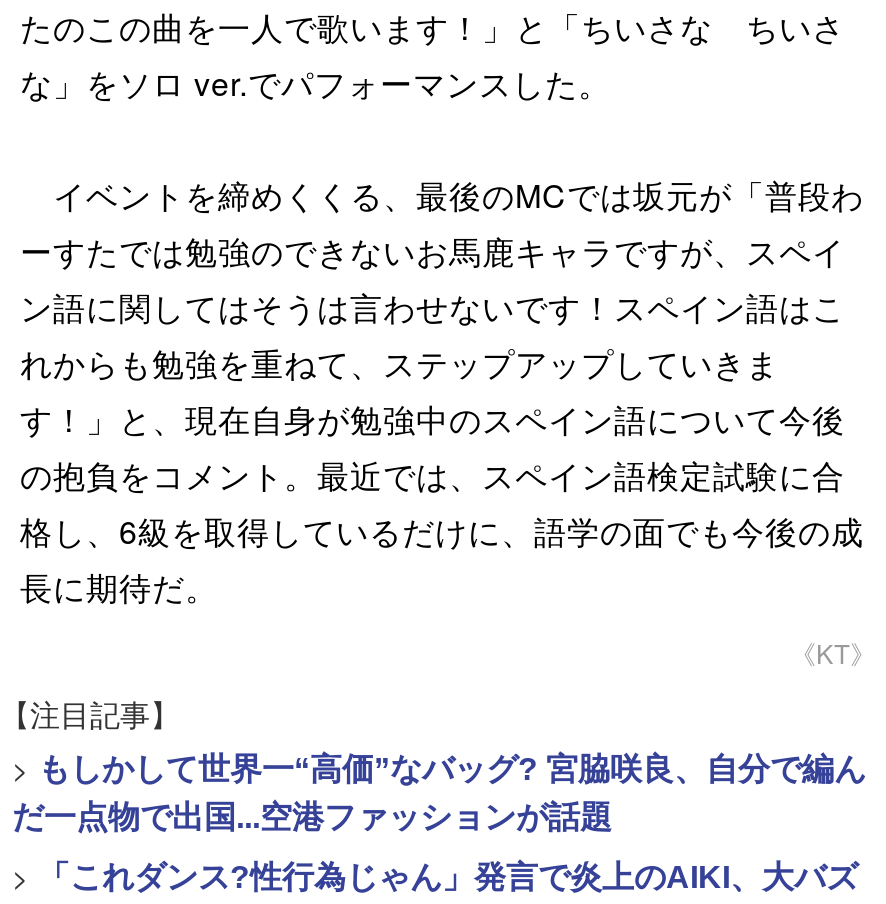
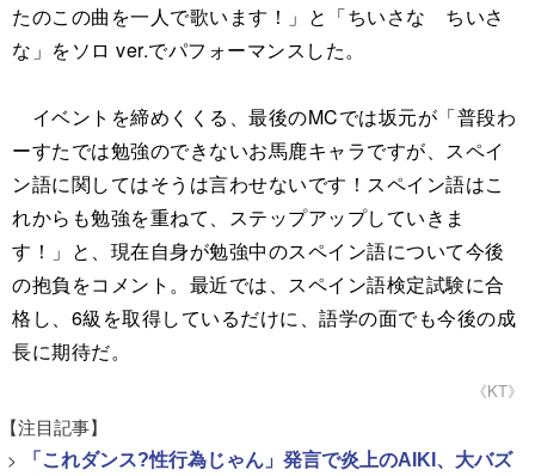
[12,749,866,835] > もしかして世界一“高価”なバッグ? 宮脇咲良、自分で編ん | だ一点物で出国...空港ファッションが話題 -> none

